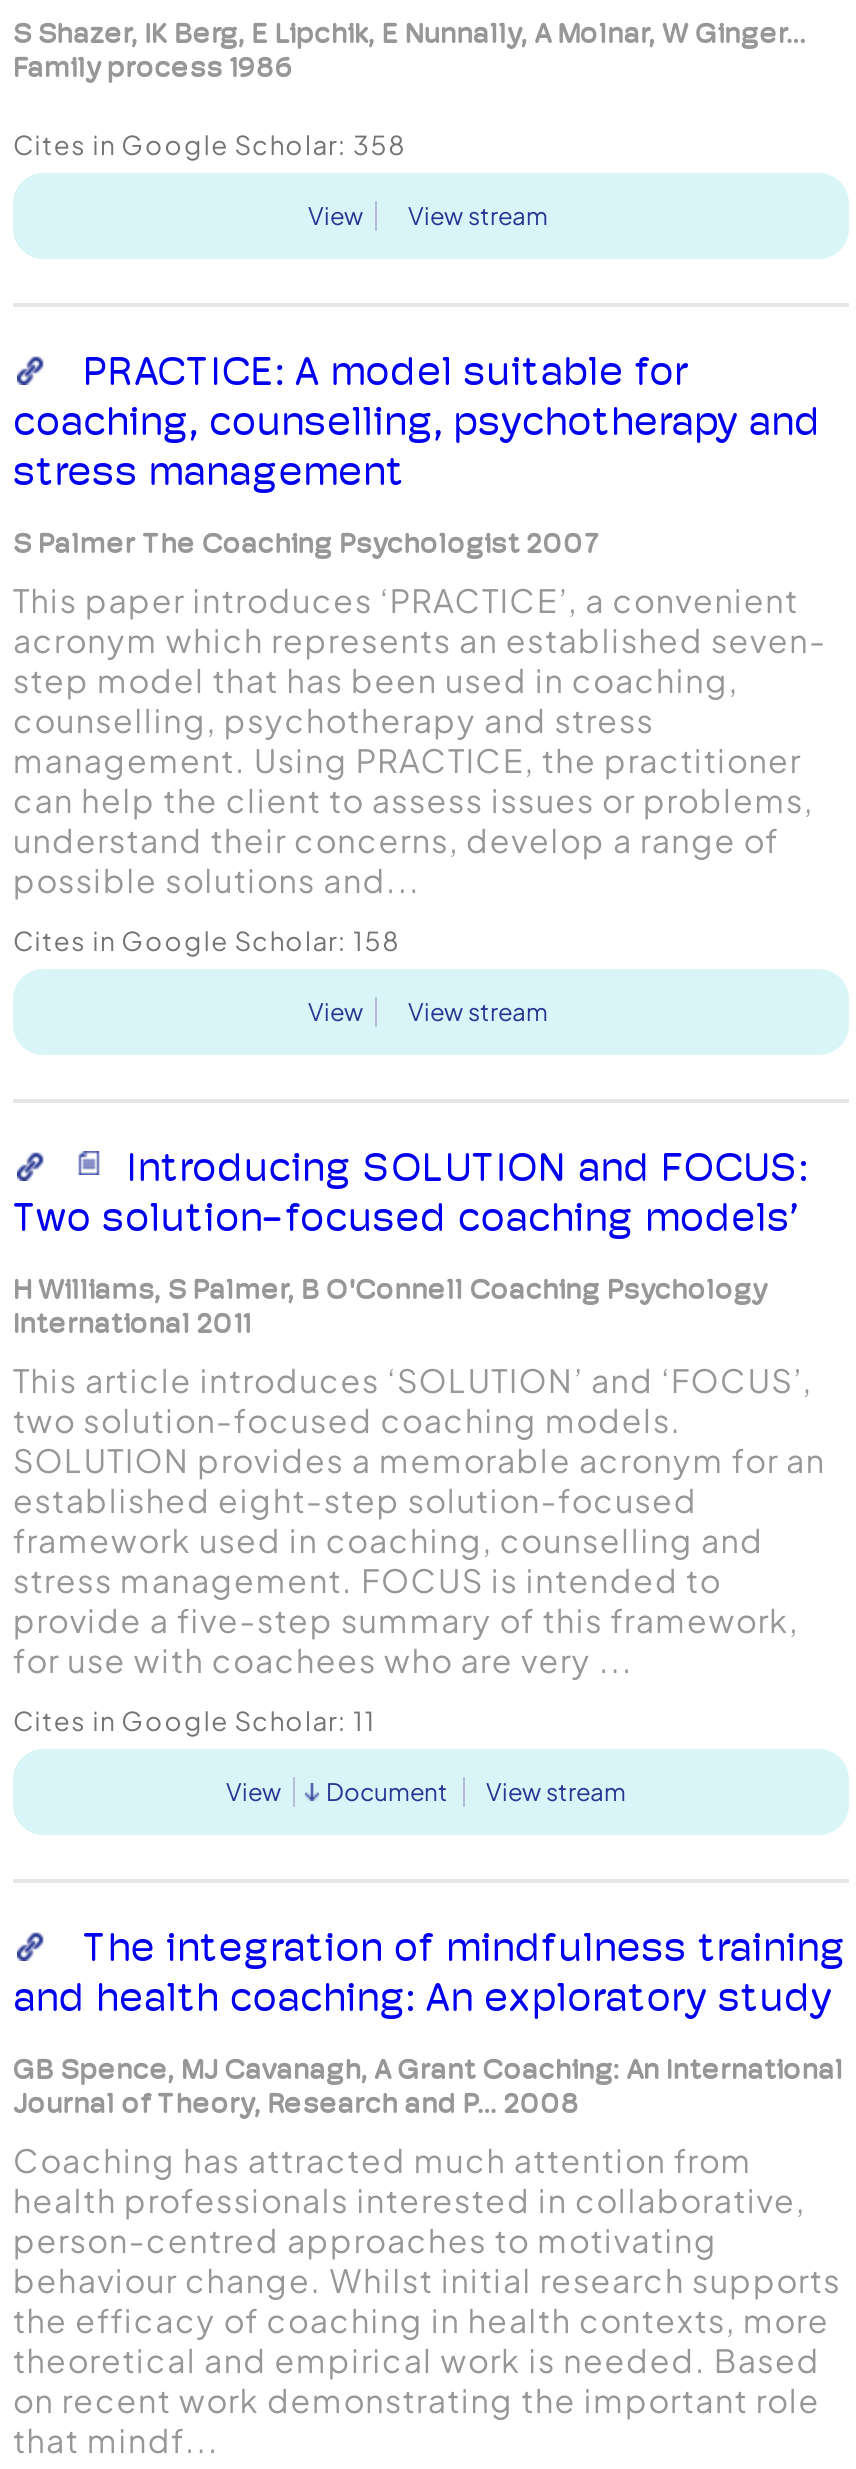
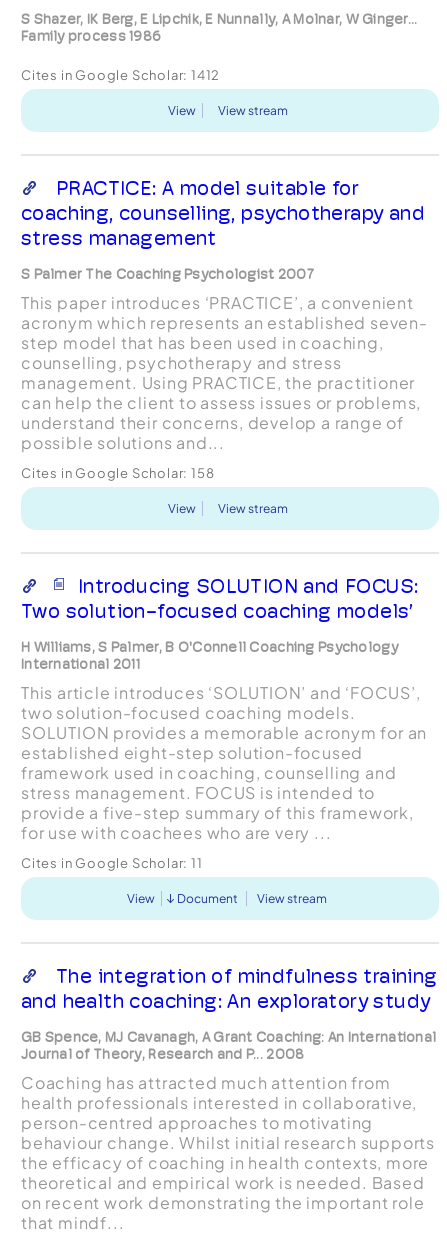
[13,128,406,160] Cites in Google Scholar: 358 -> [21,66,220,82] Cites in Google Scholar: 1412

